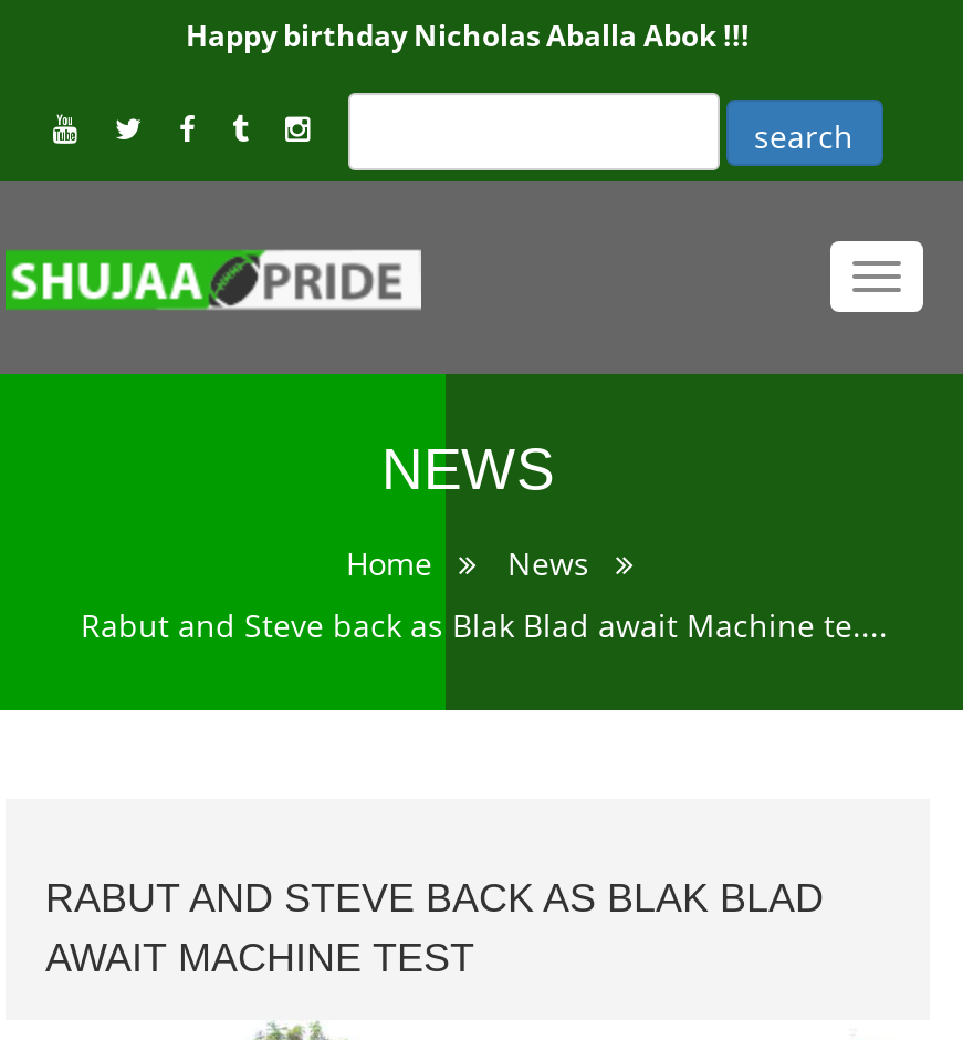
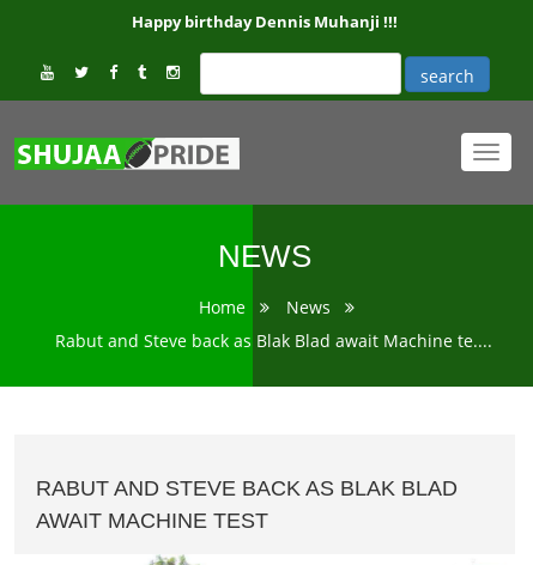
[186,15,750,55] Happy birthday Nicholas Aballa Abok !!! -> [132,11,398,32] Happy birthday Dennis Muhanji !!!

